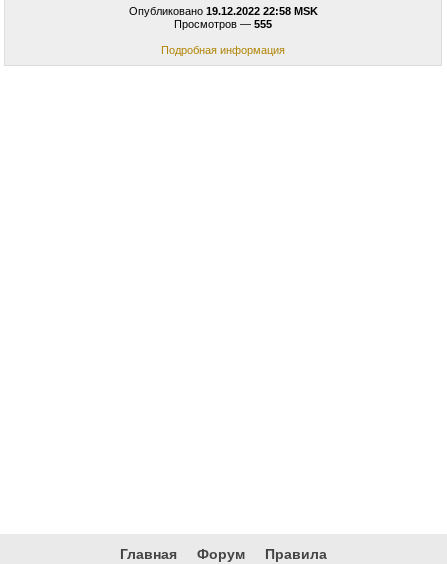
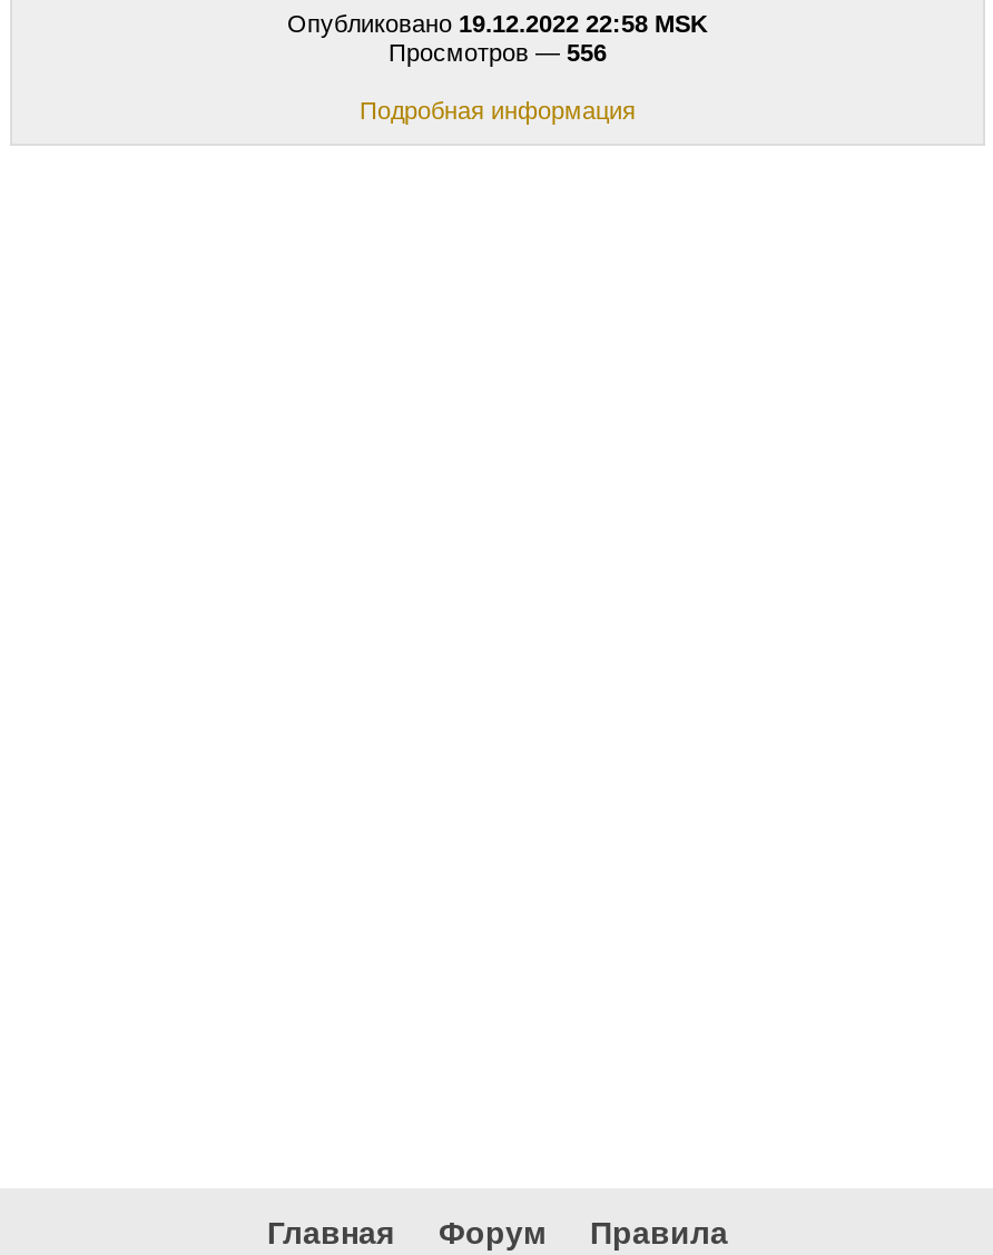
[174,18,272,30] Просмотров — 555 -> [389,39,607,66] Просмотров — 556

